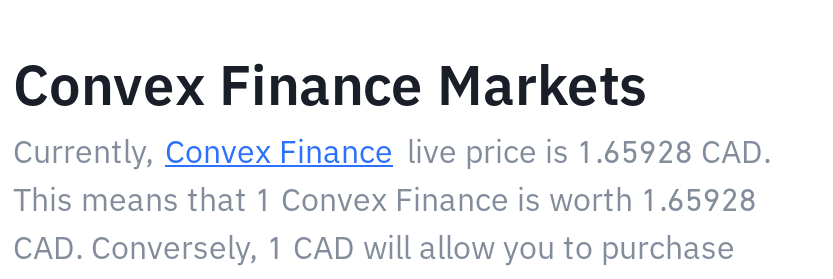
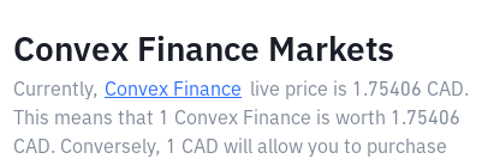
[13,139,771,171] Currently, Convex Finance live price is 1.65928 CAD. -> [13,81,469,100] Currently, Convex Finance live price is 1.75406 CAD.
[13,187,757,219] This means that 1 Convex Finance is worth 1.65928 -> [13,110,460,129] This means that 1 Convex Finance is worth 1.75406

